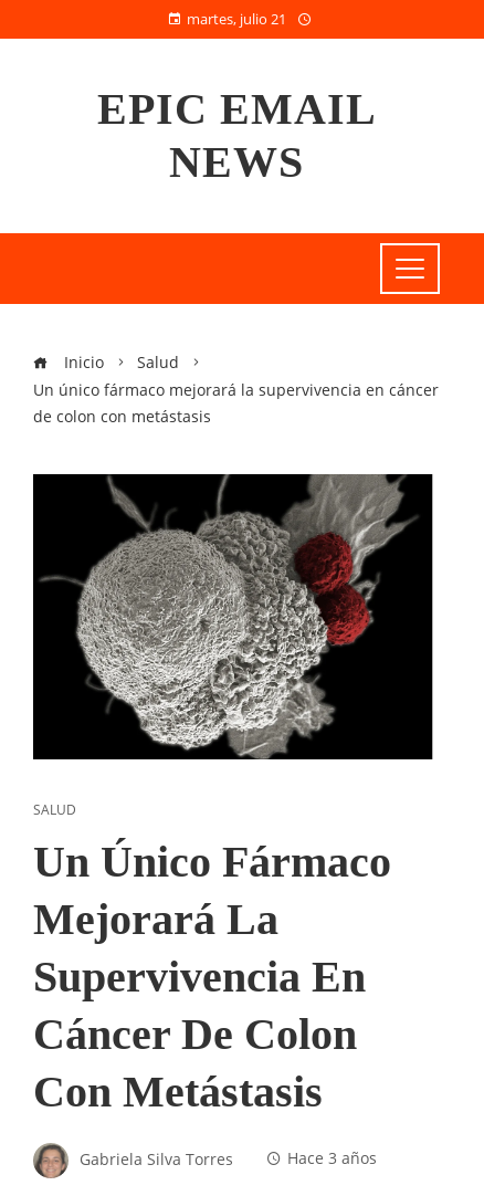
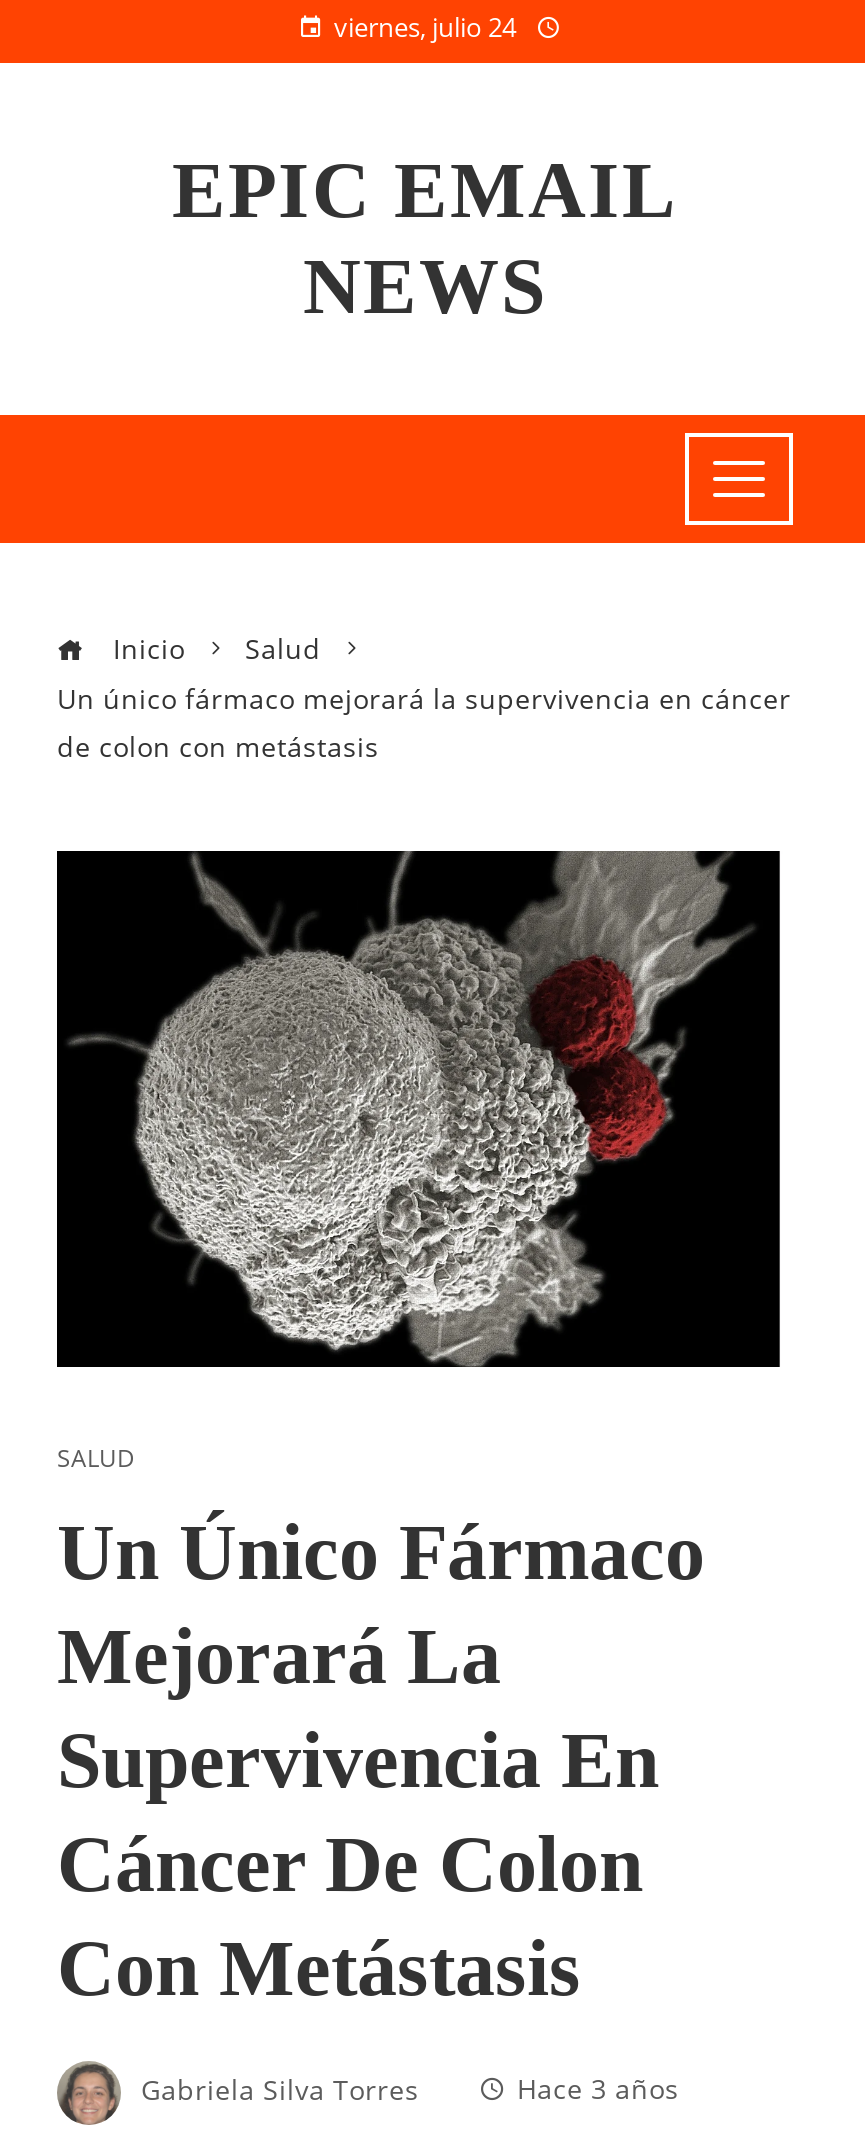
[187,9,286,29] martes, julio 21 -> [334,9,516,45] viernes, julio 24

